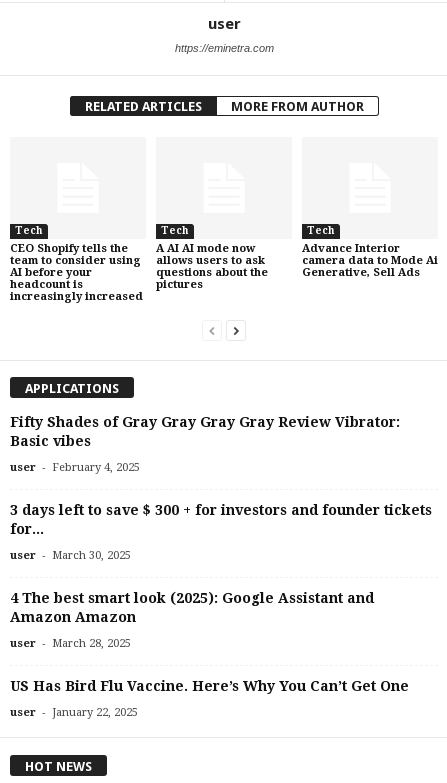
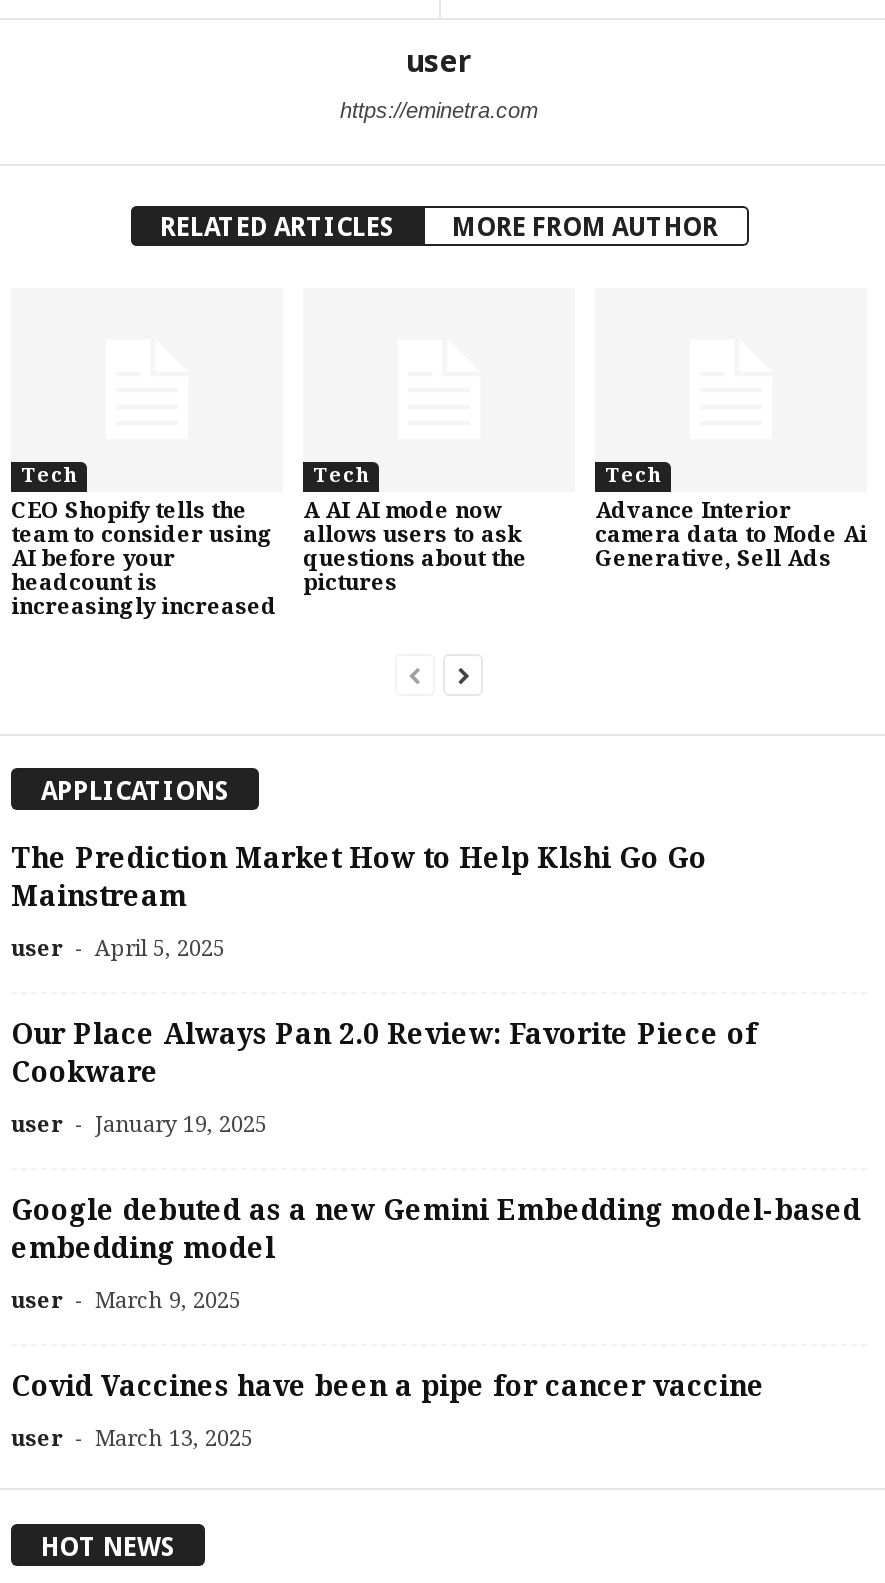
[10,414,400,449] Fifty Shades of Gray Gray Gray Gray Review Vibrator: | Basic vibes -> [11,842,707,912] The Prediction Market How to Help Klshi Go Go | Mainstream
[10,459,140,474] user - February 4, 2025 -> [11,932,225,962] user - April 5, 2025
[10,502,432,537] 3 days left to save $ 300 + for investors and founder tickets | for... -> [11,1018,757,1088] Our Place Always Pan 2.0 Review: Favorite Piece of | Cookware
[10,547,131,562] user - March 30, 2025 -> [11,1108,267,1138] user - January 19, 2025
[10,590,374,625] 4 The best smart look (2025): Google Assistant and | Amazon Amazon -> [11,1194,861,1264] Google debuted as a new Gemini Embedding model-based | embedding model
[10,635,131,650] user - March 28, 2025 -> [11,1284,241,1314] user - March 9, 2025
[10,678,409,694] US Has Bird Flu Vaccine. Here’s Why You Can’t Get One -> [11,1370,765,1402] Covid Vaccines have been a pipe for cancer vaccine
[10,704,138,719] user - January 22, 2025 -> [11,1422,253,1452] user - March 13, 2025

